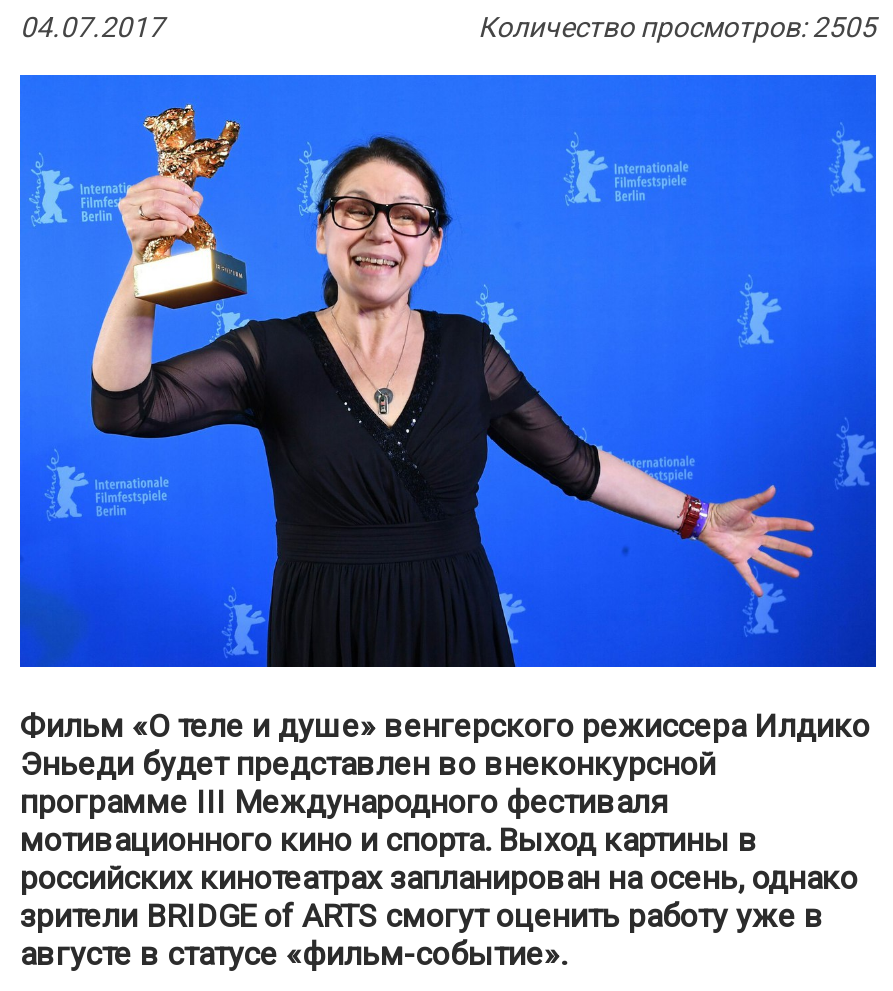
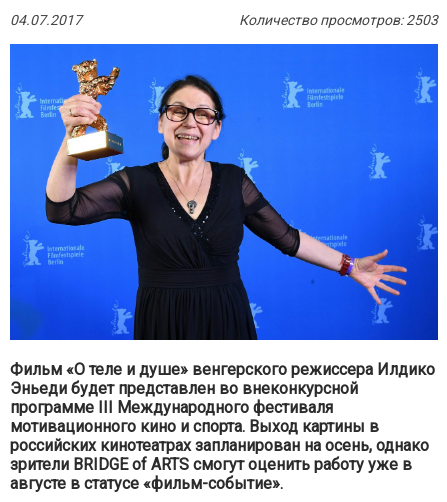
[478,12,876,44] Количество просмотров: 2505 -> [239,12,438,28] Количество просмотров: 2503

